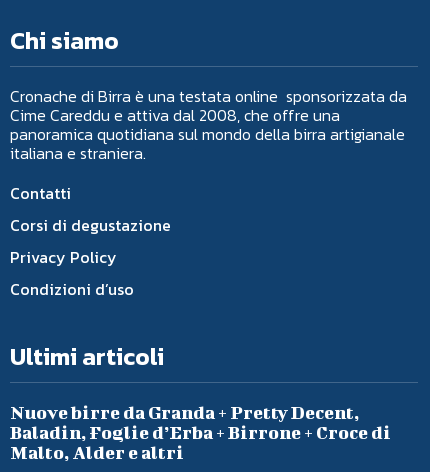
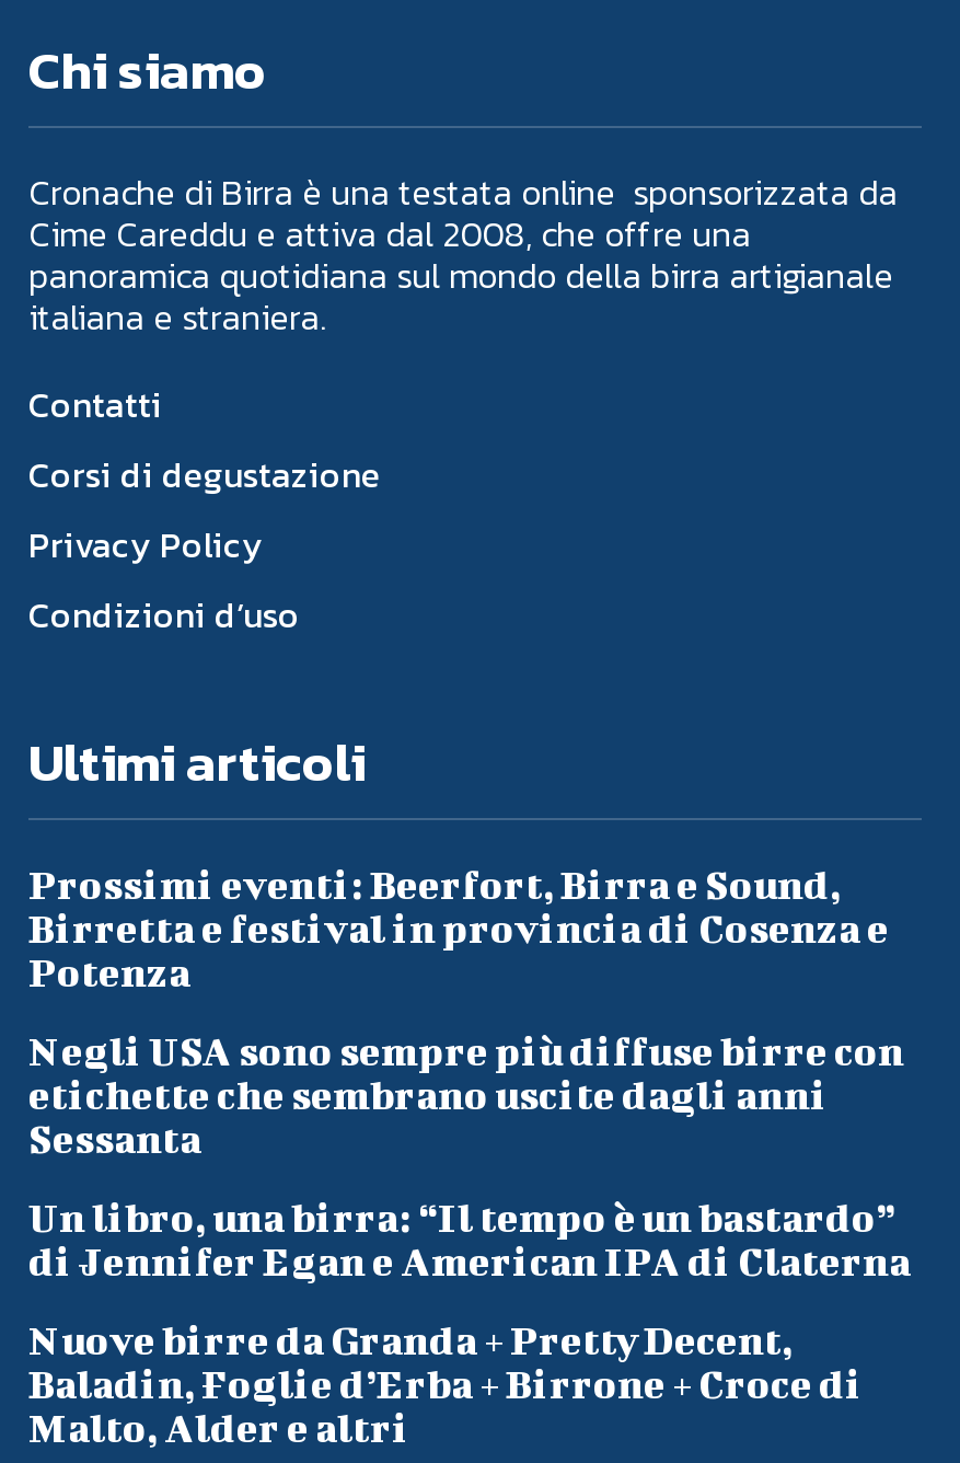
none -> [28,862,911,1285] Prossimi eventi: Beerfort, Birra e Sound, | Birretta e festival in provincia di Cosenza e | Potenza | Negli USA sono sempre più diffuse birre con | etichette che sembrano uscite dagli anni | Sessanta | Un libro, una birra: “Il tempo è un bastardo” | di Jennifer Egan e American IPA di Claterna

